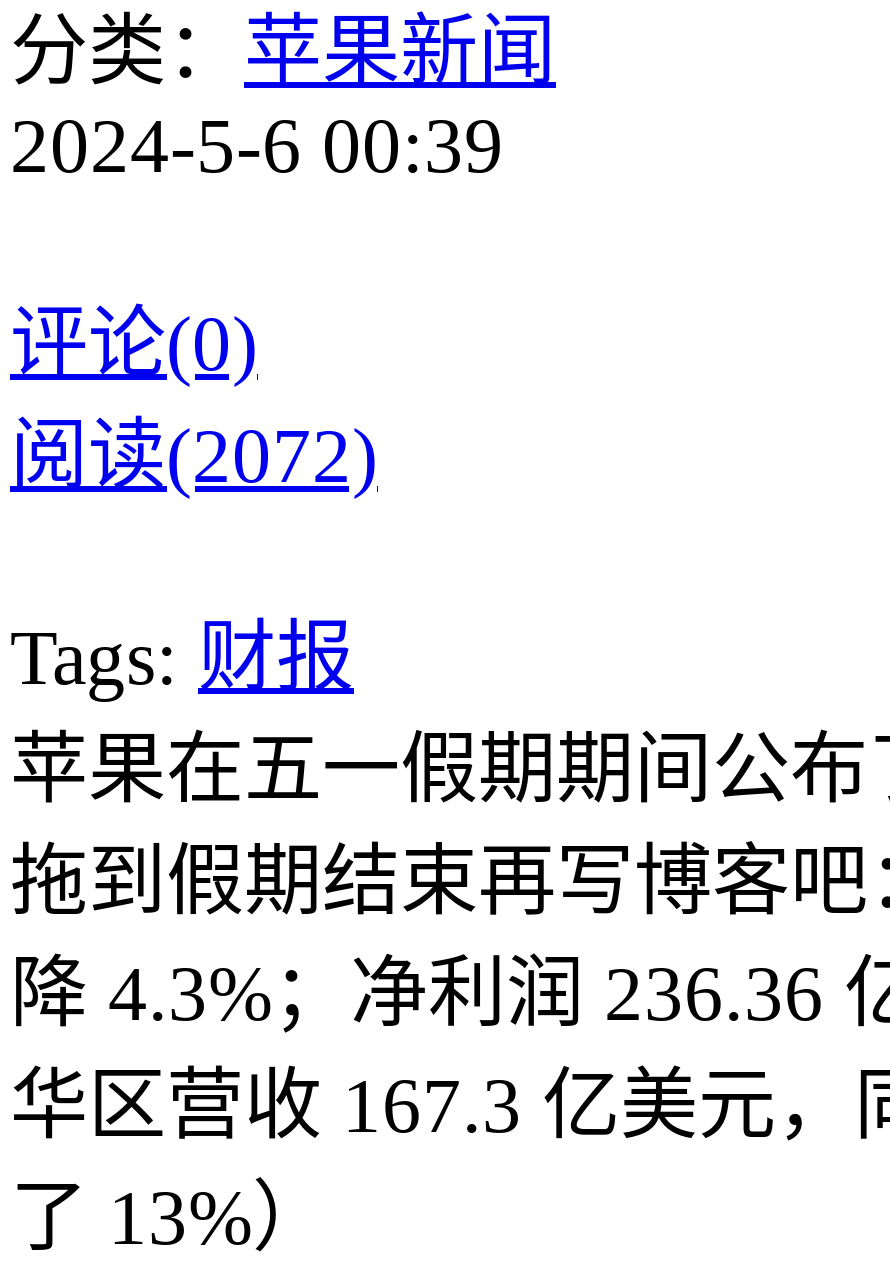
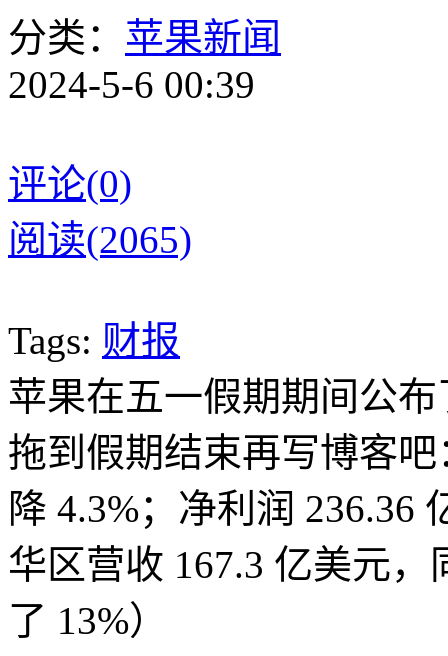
[10,413,378,499] 阅读(2072) -> [8,218,192,261] 阅读(2065)

